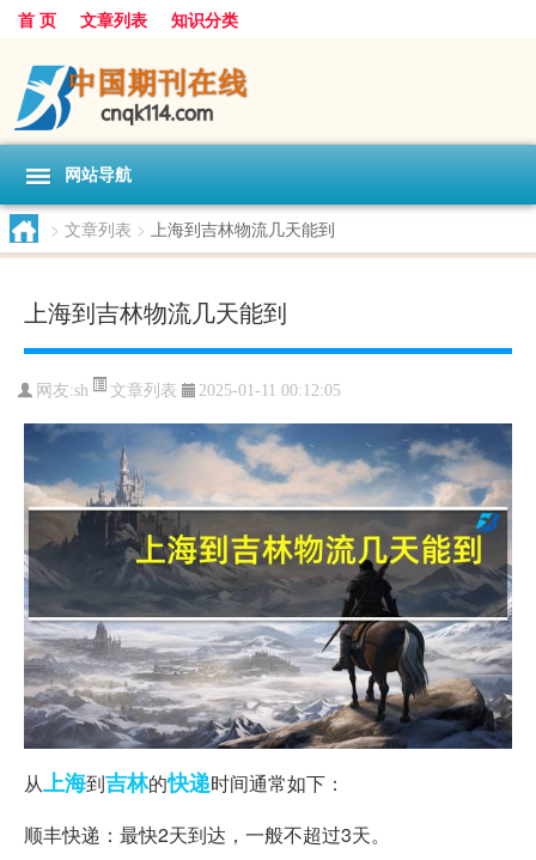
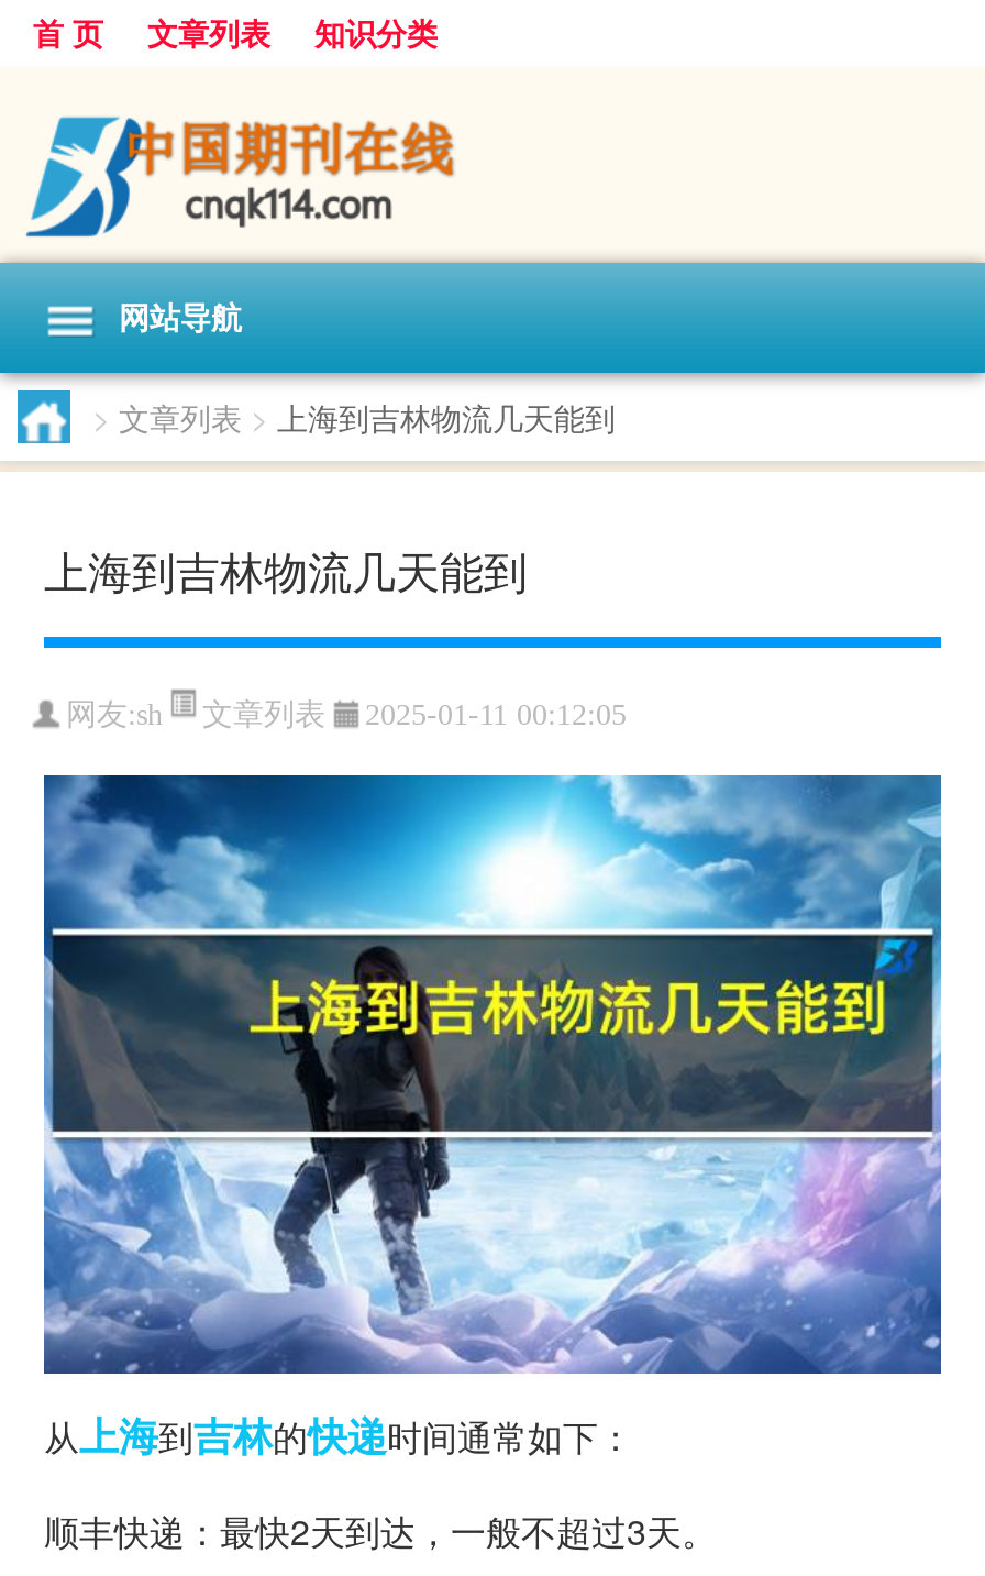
[24,422,513,750] [image] -> [42,773,943,1376] [image]

